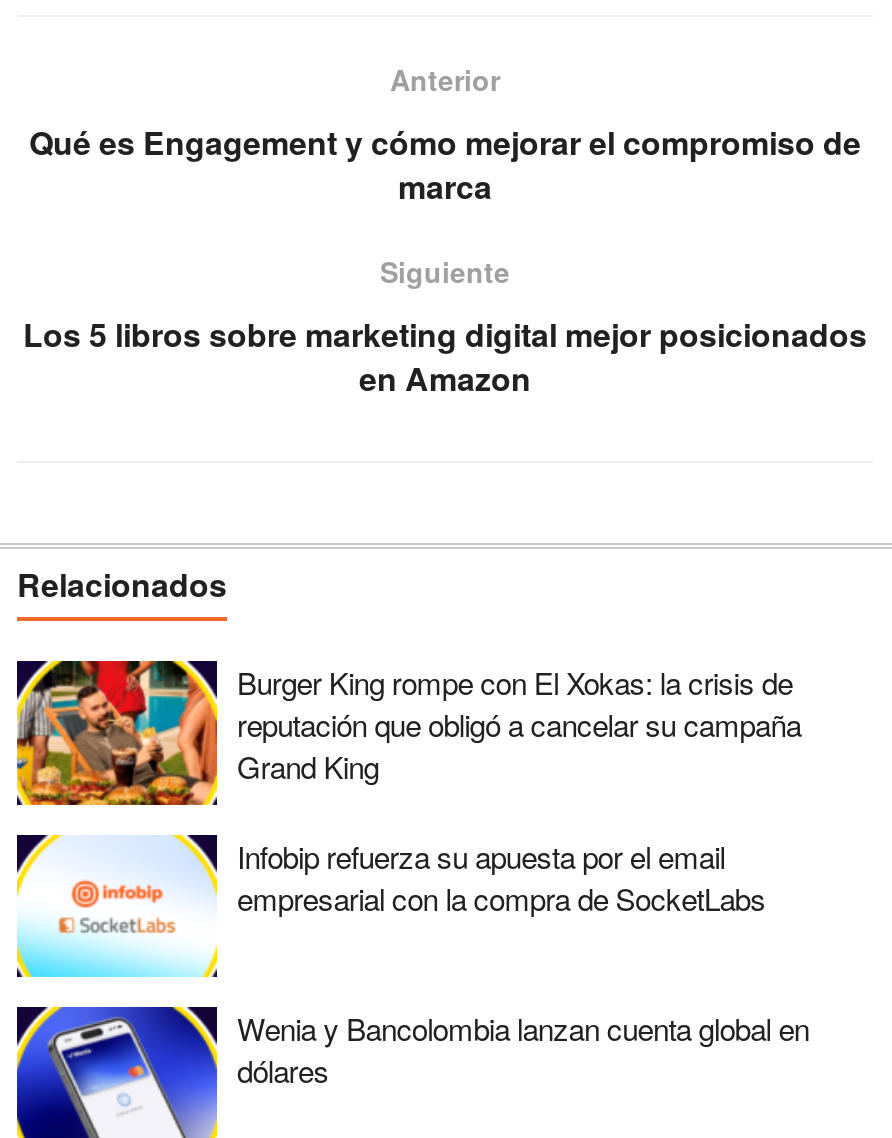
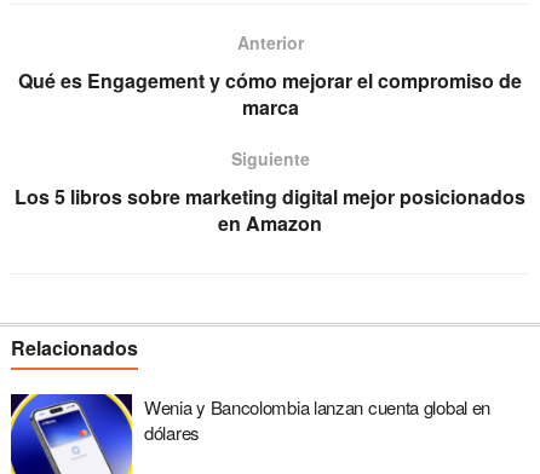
[15,658,801,918] [image] | Burger King rompe con El Xokas: la crisis de | reputación que obligó a cancelar su campaña | Grand King | Infobip refuerza su apuesta por el email | empresarial con la compra de SocketLabs -> none
[15,832,219,980] [image] -> none

